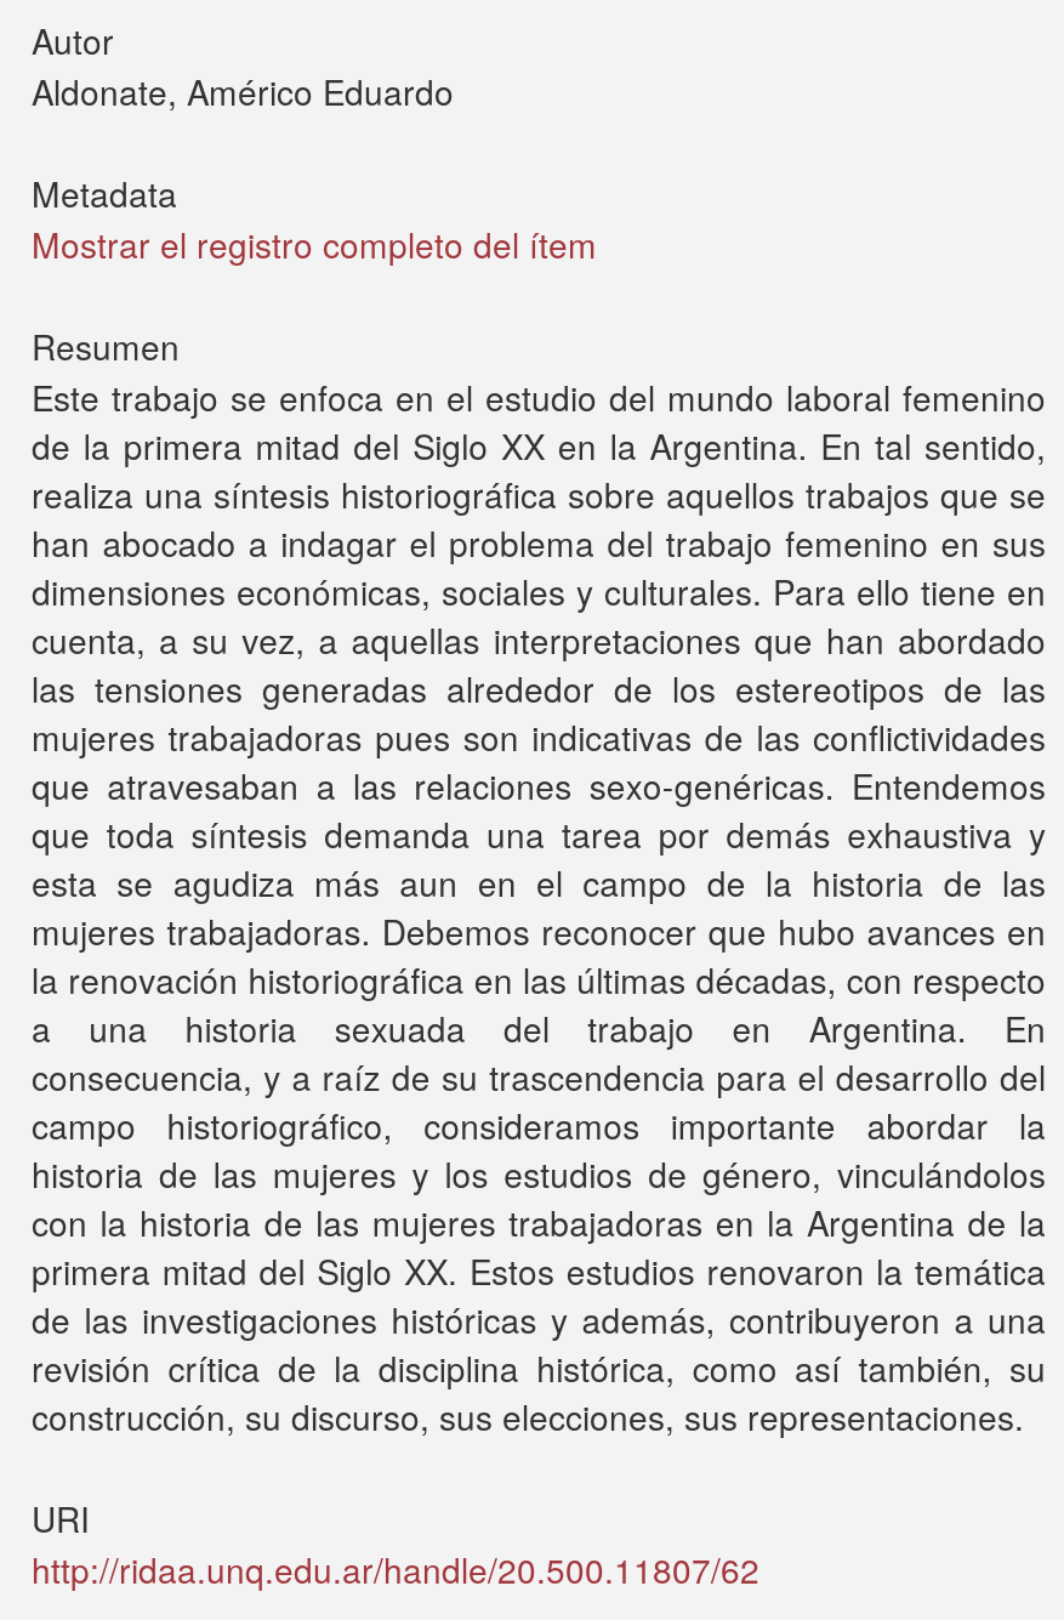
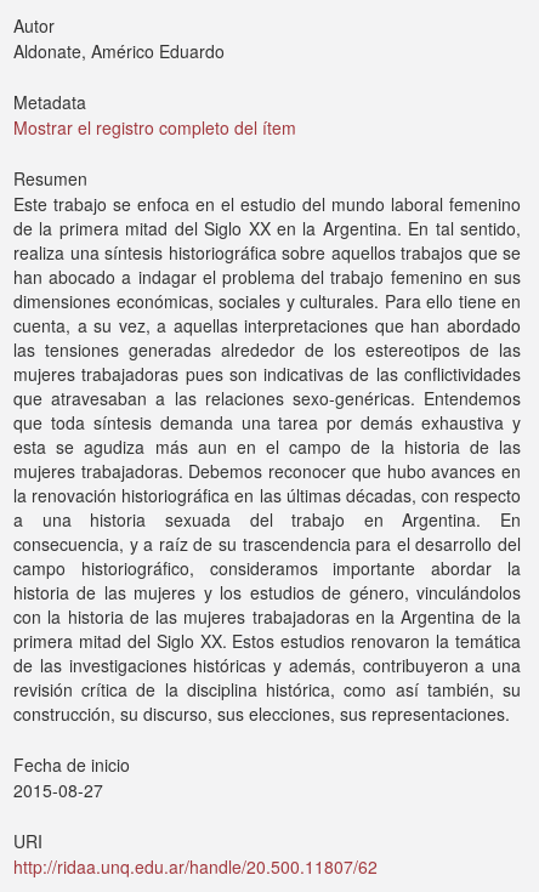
none -> [13,753,130,802] Fecha de inicio | 2015-08-27

